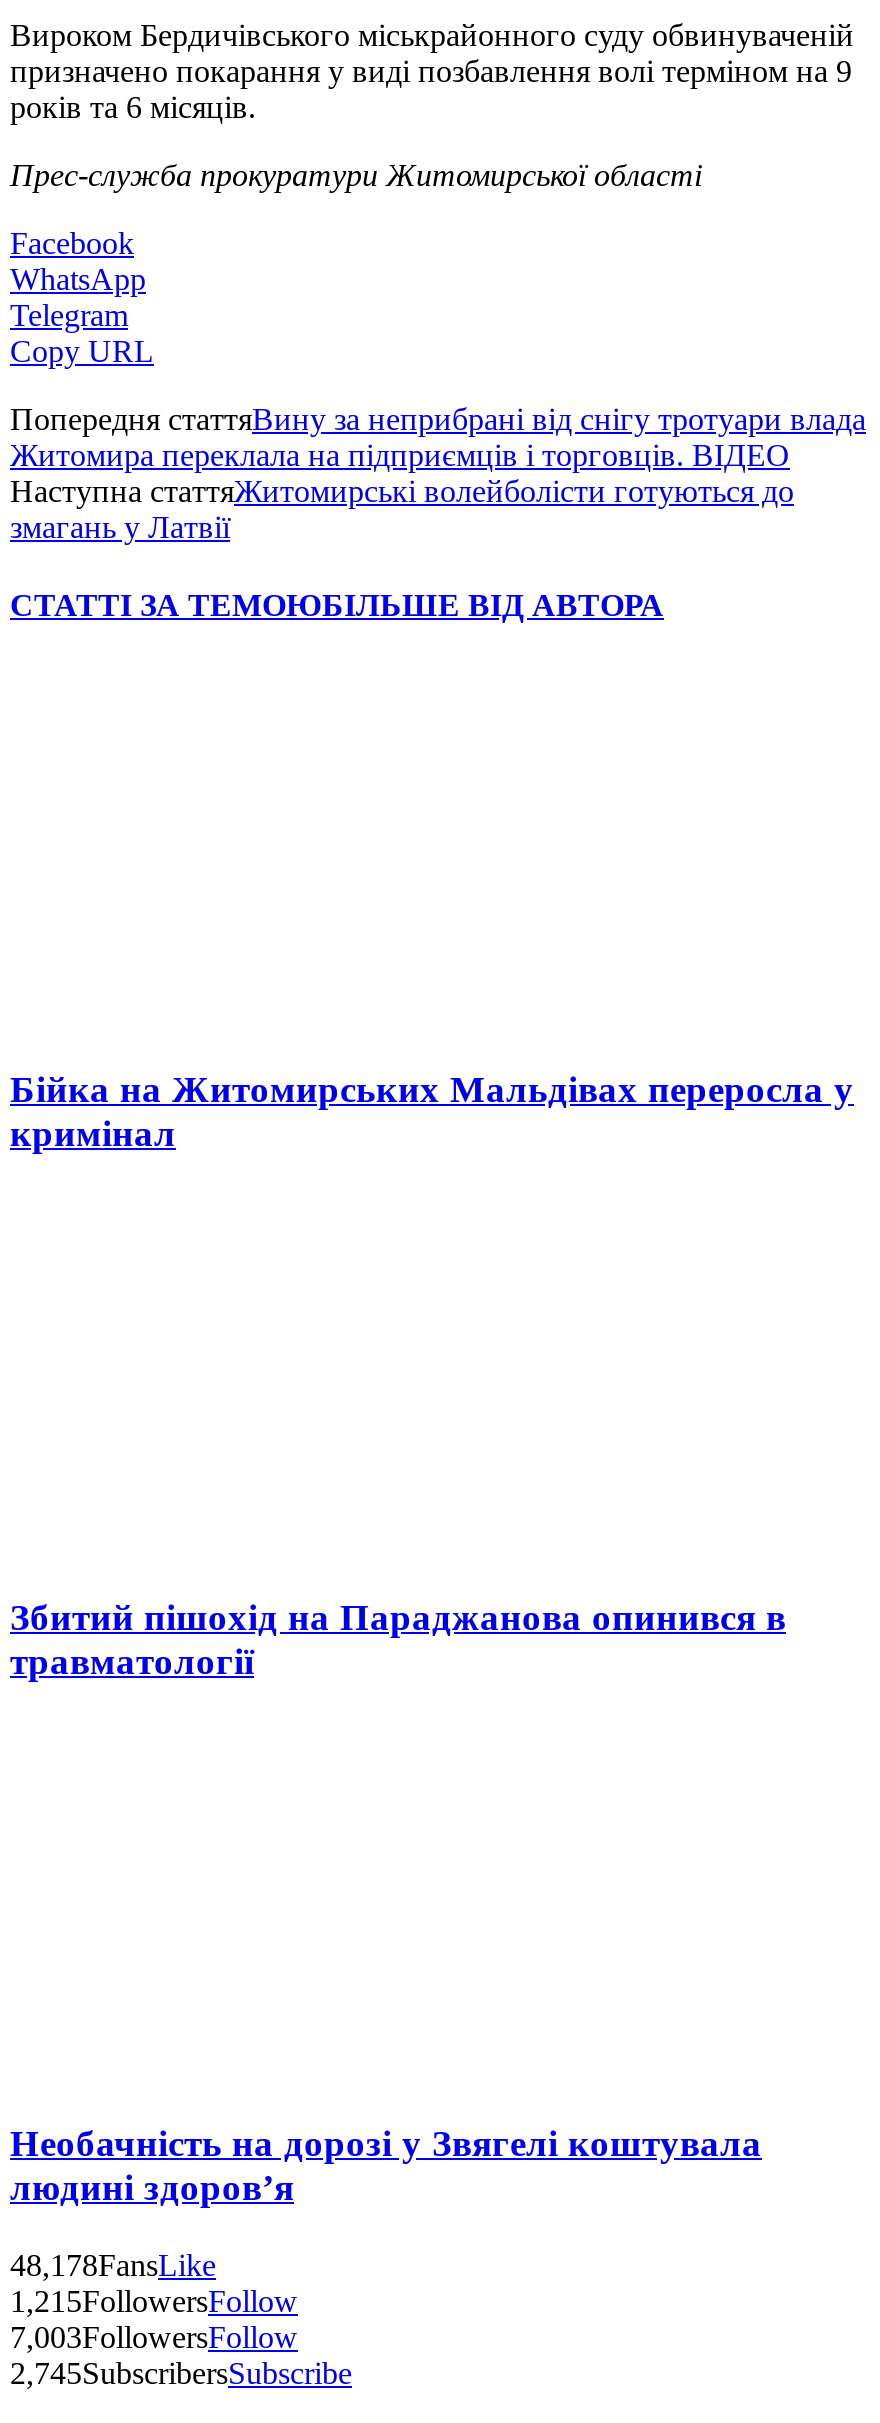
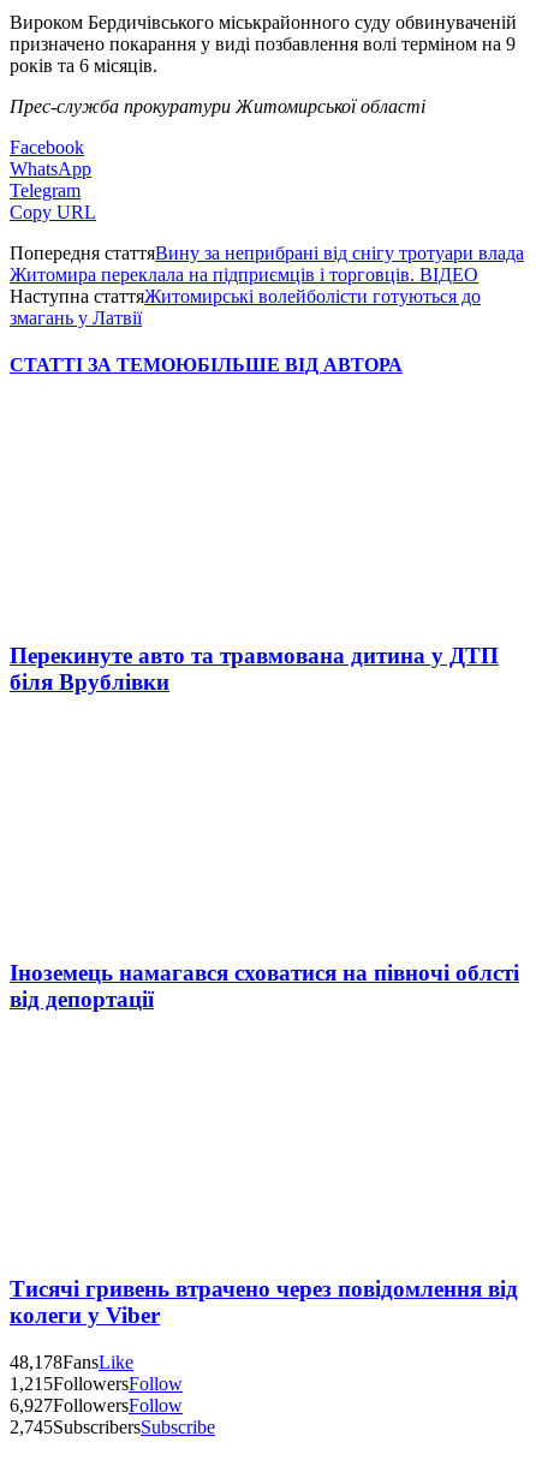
[10,1068,854,1154] Бійка на Житомирських Мальдівах переросла у | кримінал -> [10,643,499,695] Перекинуте авто та травмована дитина у ДТП | біля Врублівки
[10,1595,786,1681] Збитий пішохід на Параджанова опинився в | травматології -> [10,960,519,1011] Іноземець намагався сховатися на півночі облсті | від депортації
[10,2122,762,2208] Необачність на дорозі у Звягелі коштувала | людині здоров’я -> [10,1276,518,1328] Тисячі гривень втрачено через повідомлення від | колеги у Viber
[10,2319,298,2353] 7,003FollowersFollow -> [10,1395,183,1415] 6,927FollowersFollow

